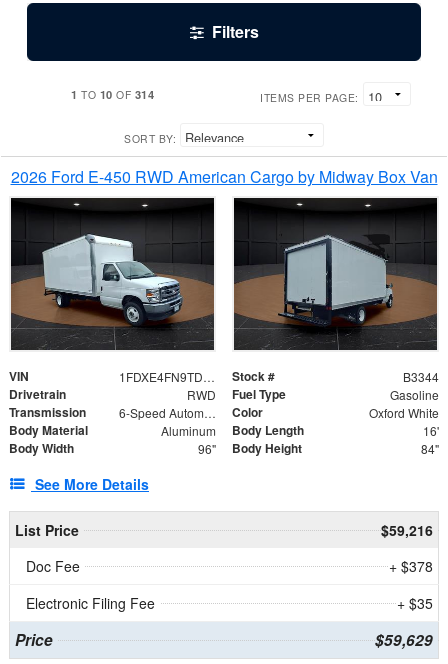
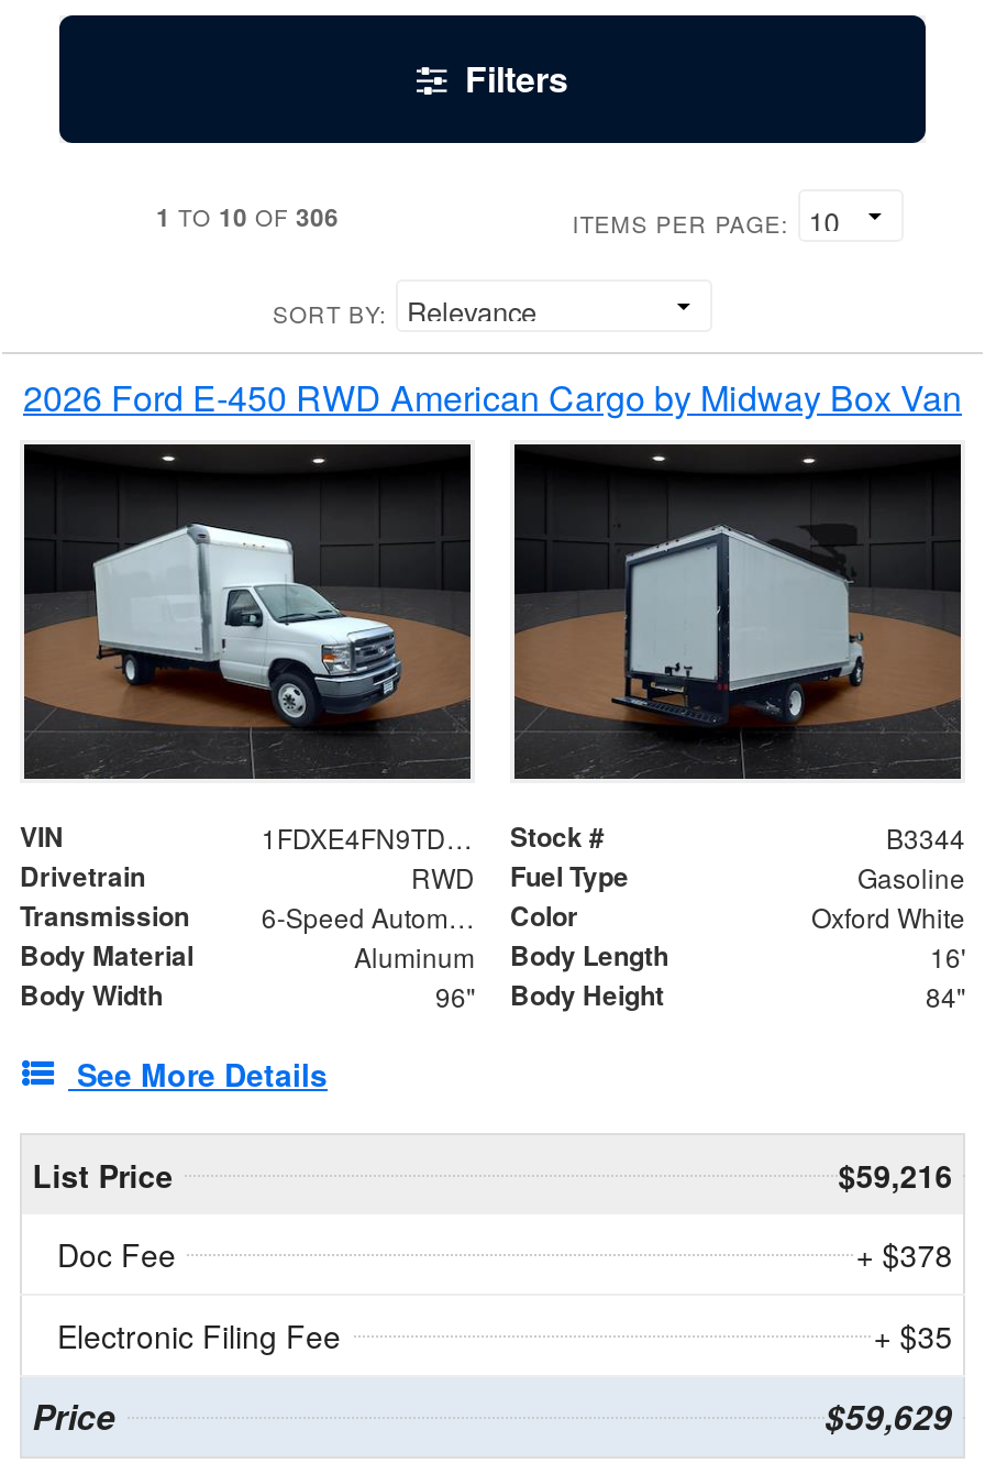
[71,86,154,102] 1 TO 10 OF 314 -> [156,198,339,233] 1 TO 10 OF 306

